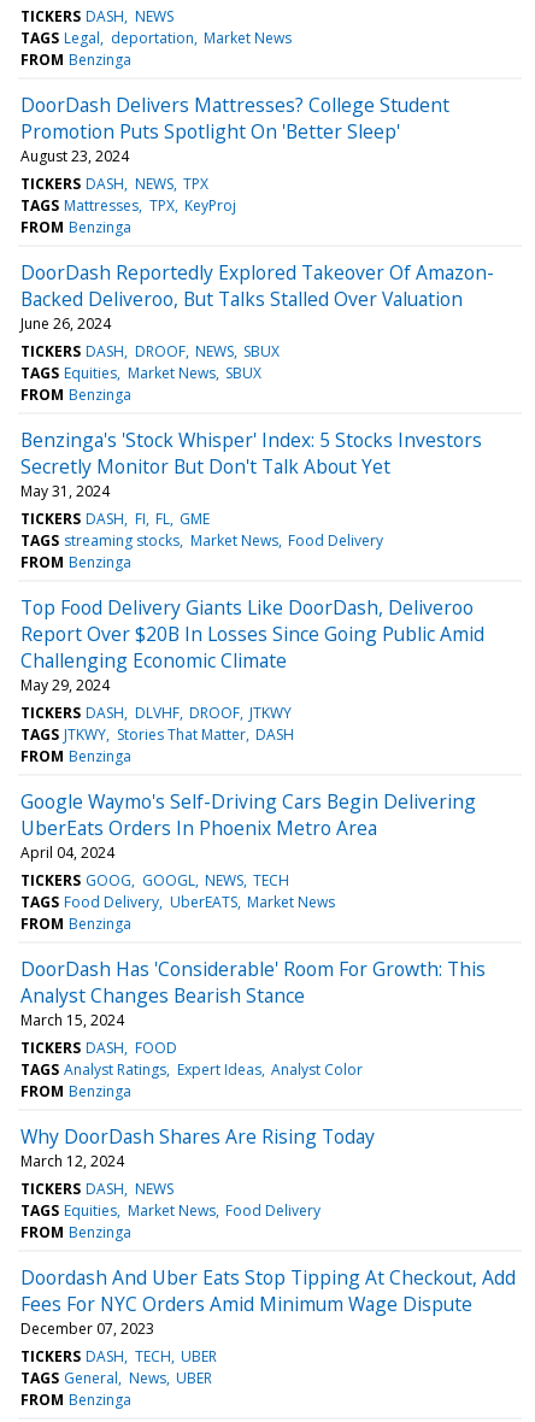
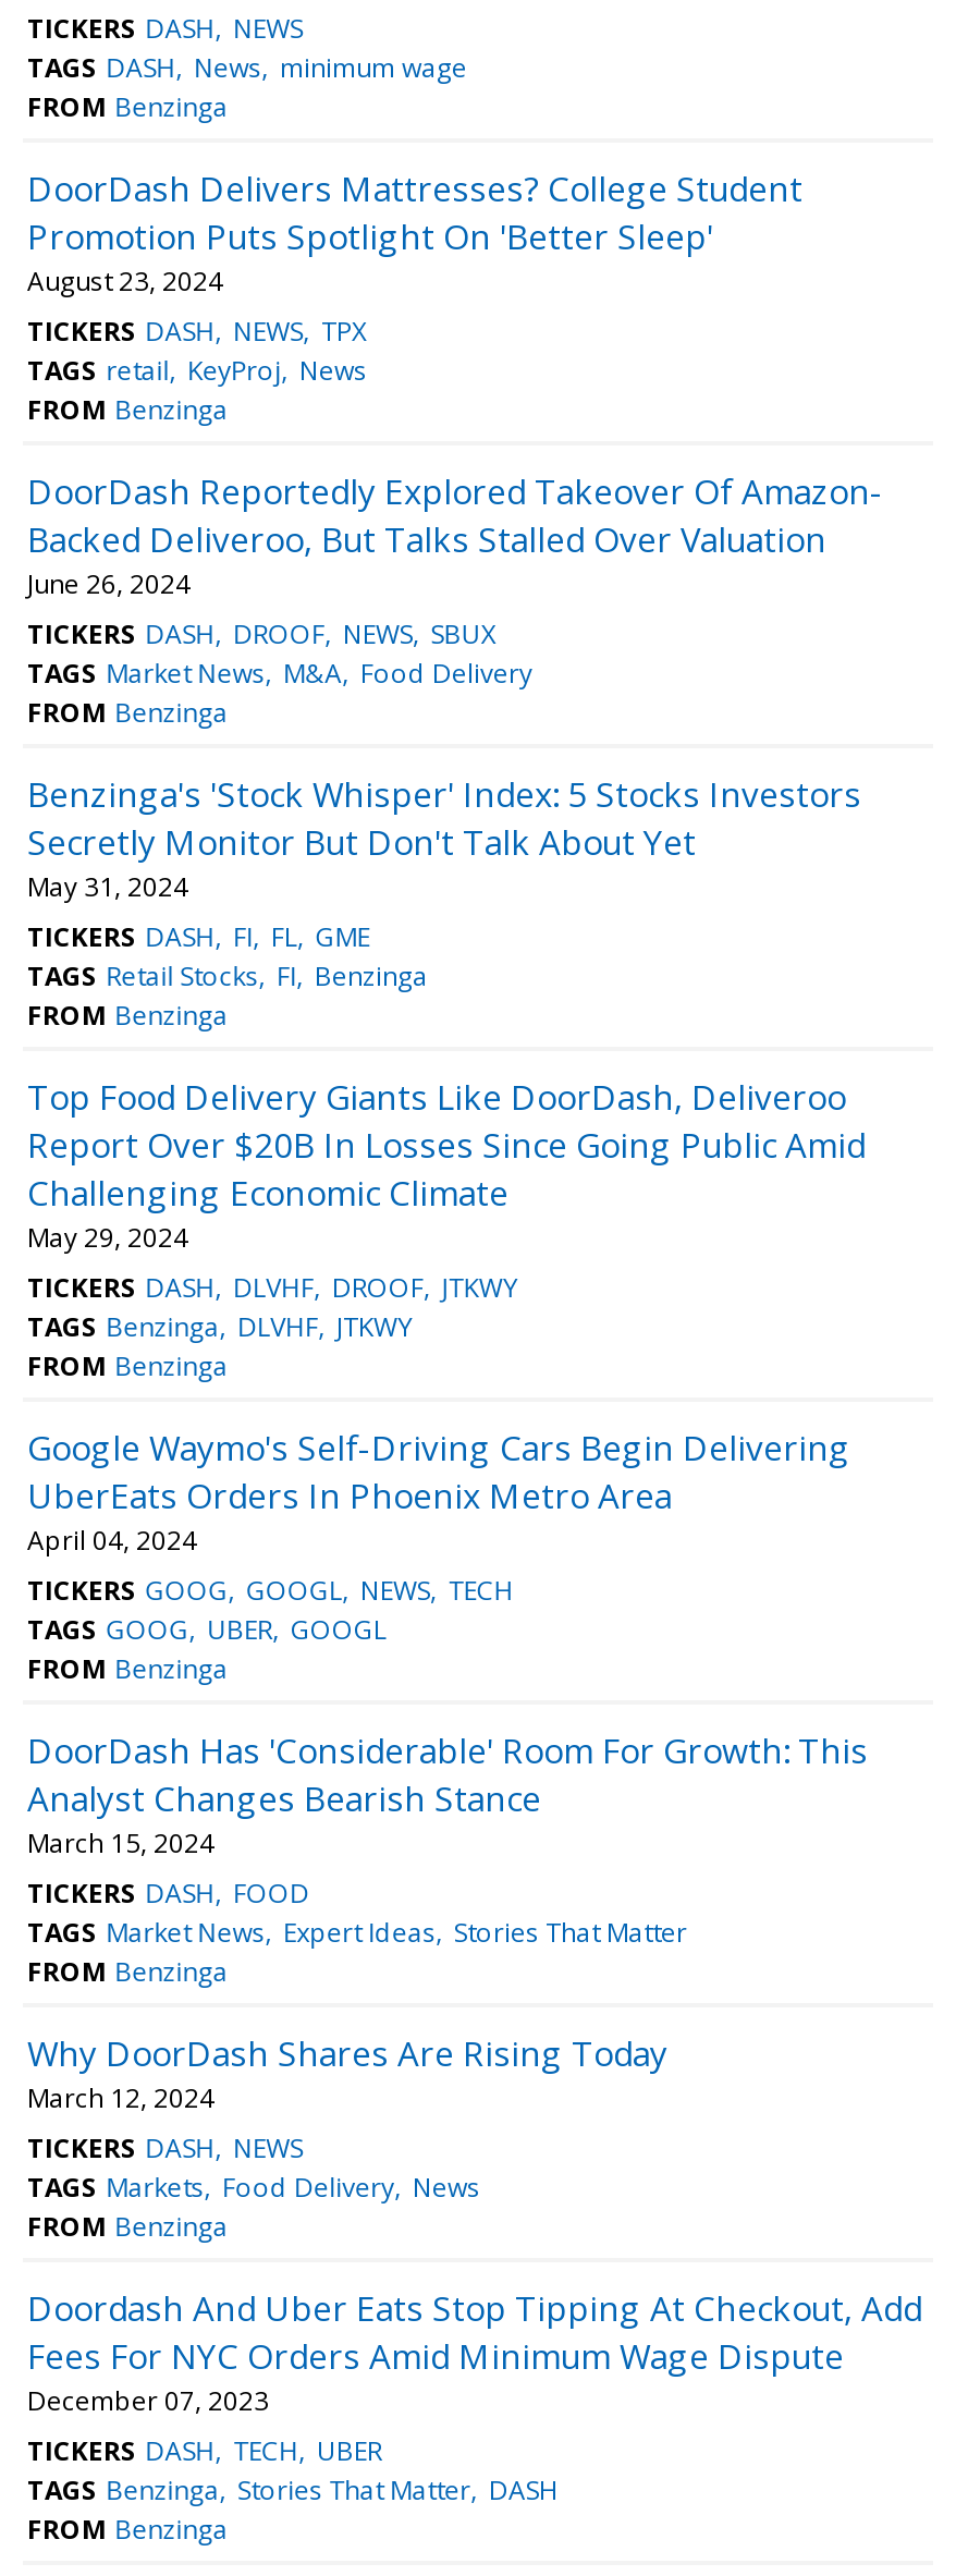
[20,27,291,48] TAGS Legal deportation Market News -> [27,49,467,86] TAGS DASH News minimum wage
[20,195,236,215] TAGS Mattresses TPX KeyProj -> [27,351,367,388] TAGS retail KeyProj News
[20,362,261,383] TAGS Equities Market News SBUX -> [27,654,532,691] TAGS Market News M&A Food Delivery
[20,530,383,550] TAGS streaming stocks Market News Food Delivery -> [27,957,428,994] TAGS Retail Stocks FI Benzinga
[20,724,294,745] TAGS JTKWY Stories That Matter DASH -> [27,1308,412,1345] TAGS Benzinga DLVHF JTKWY
[20,892,335,912] TAGS Food Delivery UberEATS Market News -> [27,1611,386,1648] TAGS GOOG UBER GOOGL
[20,1059,363,1080] TAGS Analyst Ratings Expert Ideas Analyst Color -> [27,1913,687,1950] TAGS Market News Expert Ideas Stories That Matter
[20,1200,320,1221] TAGS Equities Market News Food Delivery -> [27,2168,480,2205] TAGS Markets Food Delivery News
[20,1368,212,1388] TAGS General News UBER -> [27,2471,558,2508] TAGS Benzinga Stories That Matter DASH

